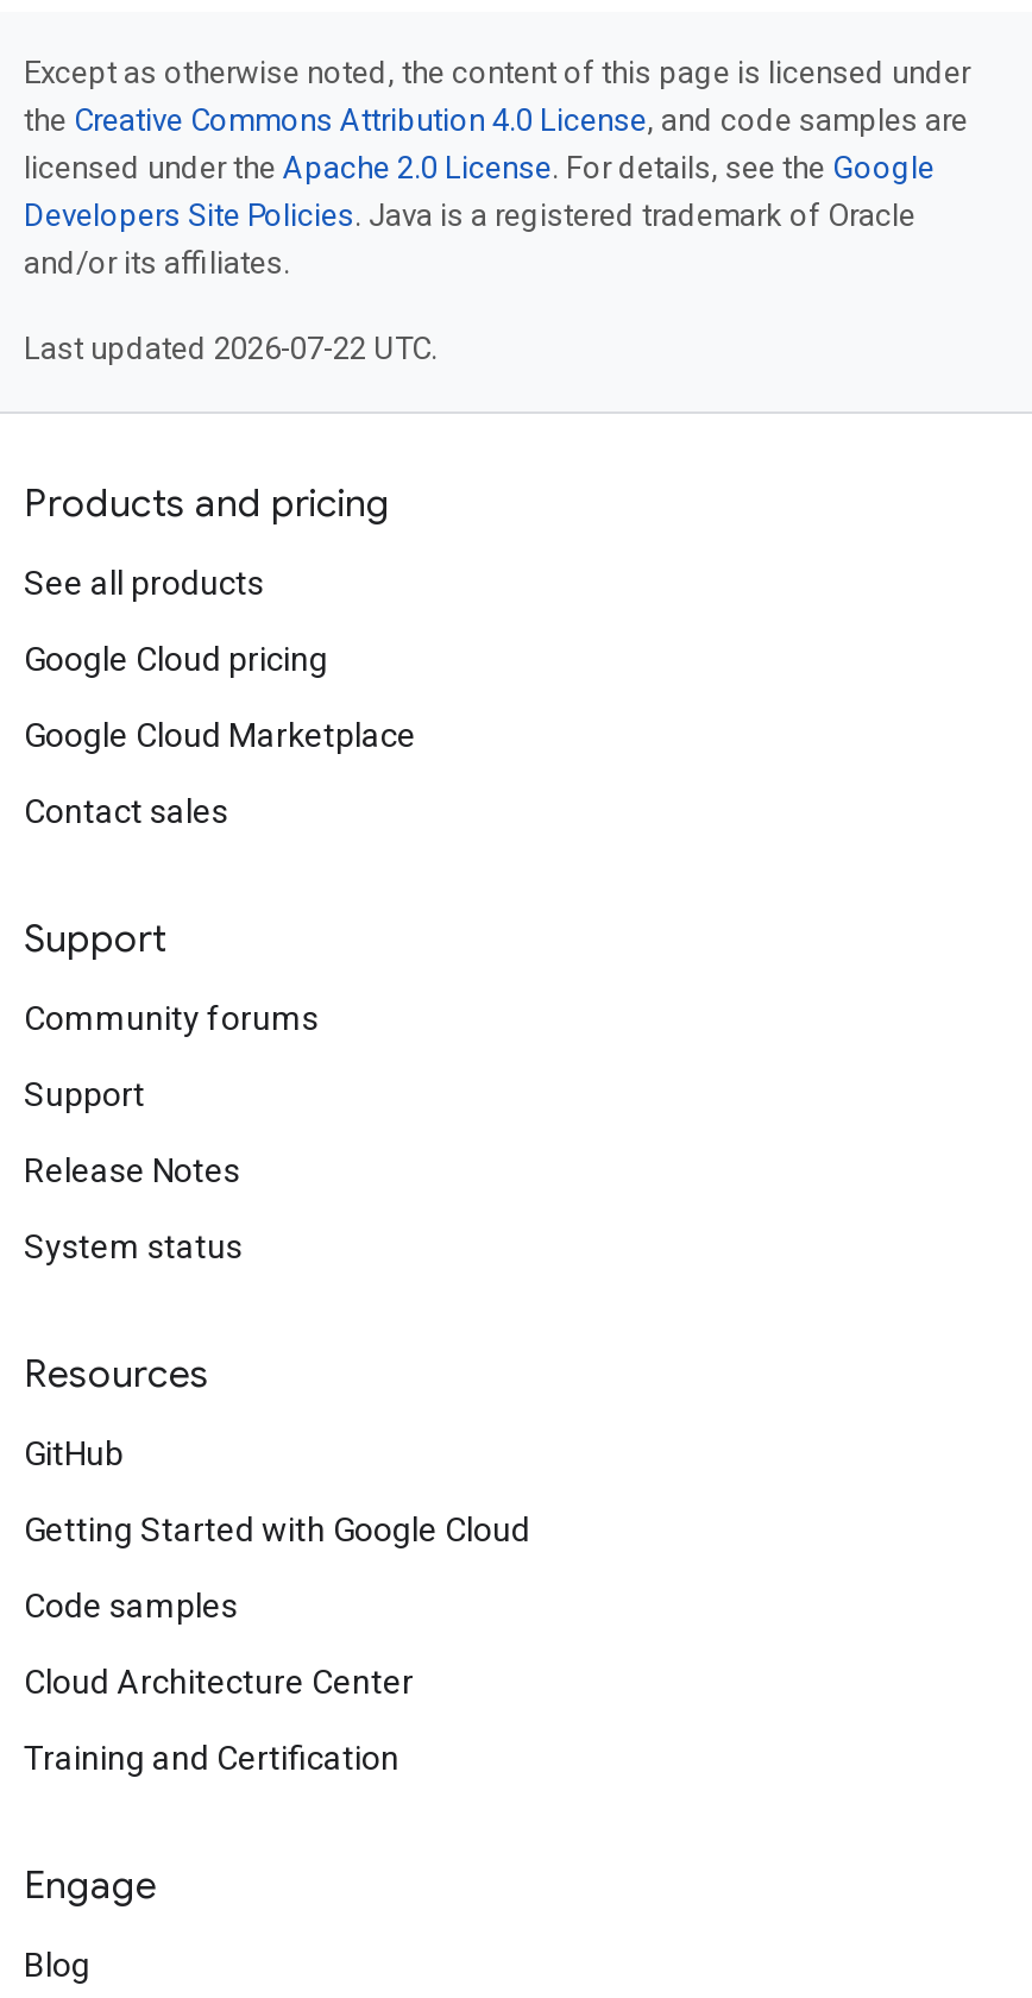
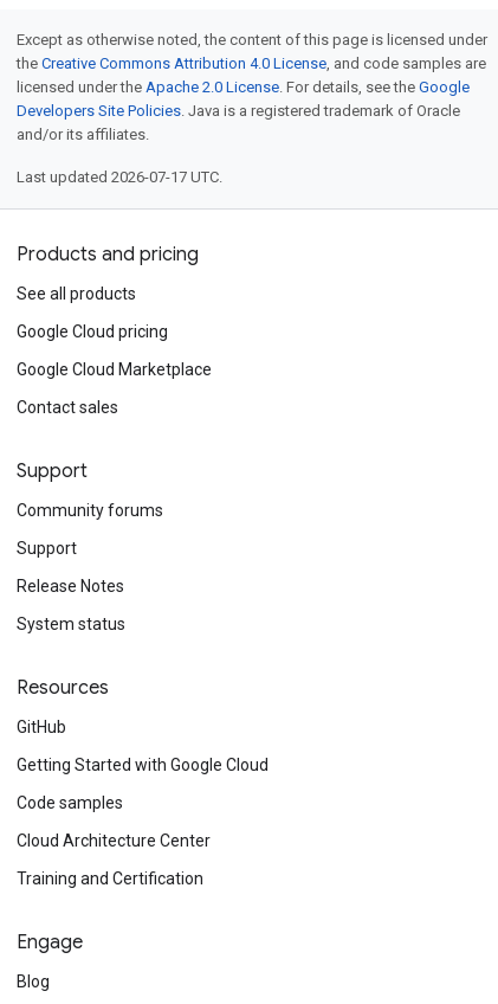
[24,331,438,366] Last updated 2026-07-22 UTC. -> [17,168,222,186] Last updated 2026-07-17 UTC.

